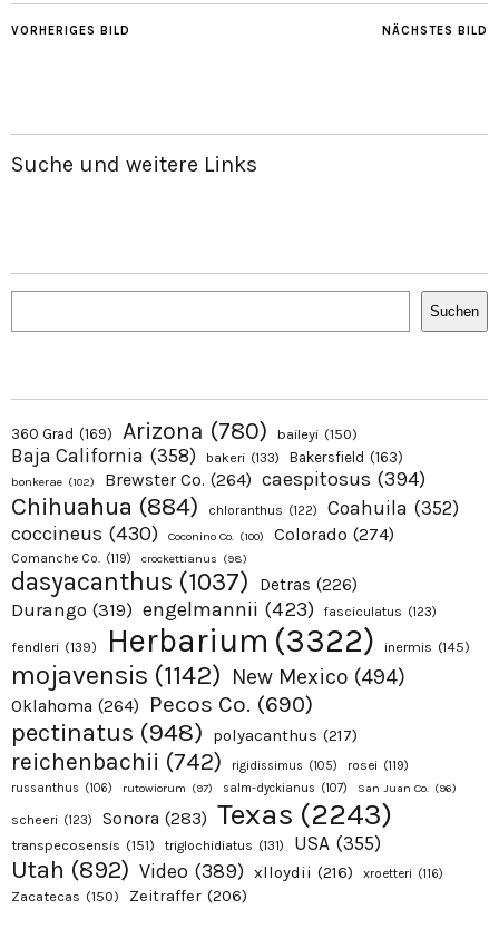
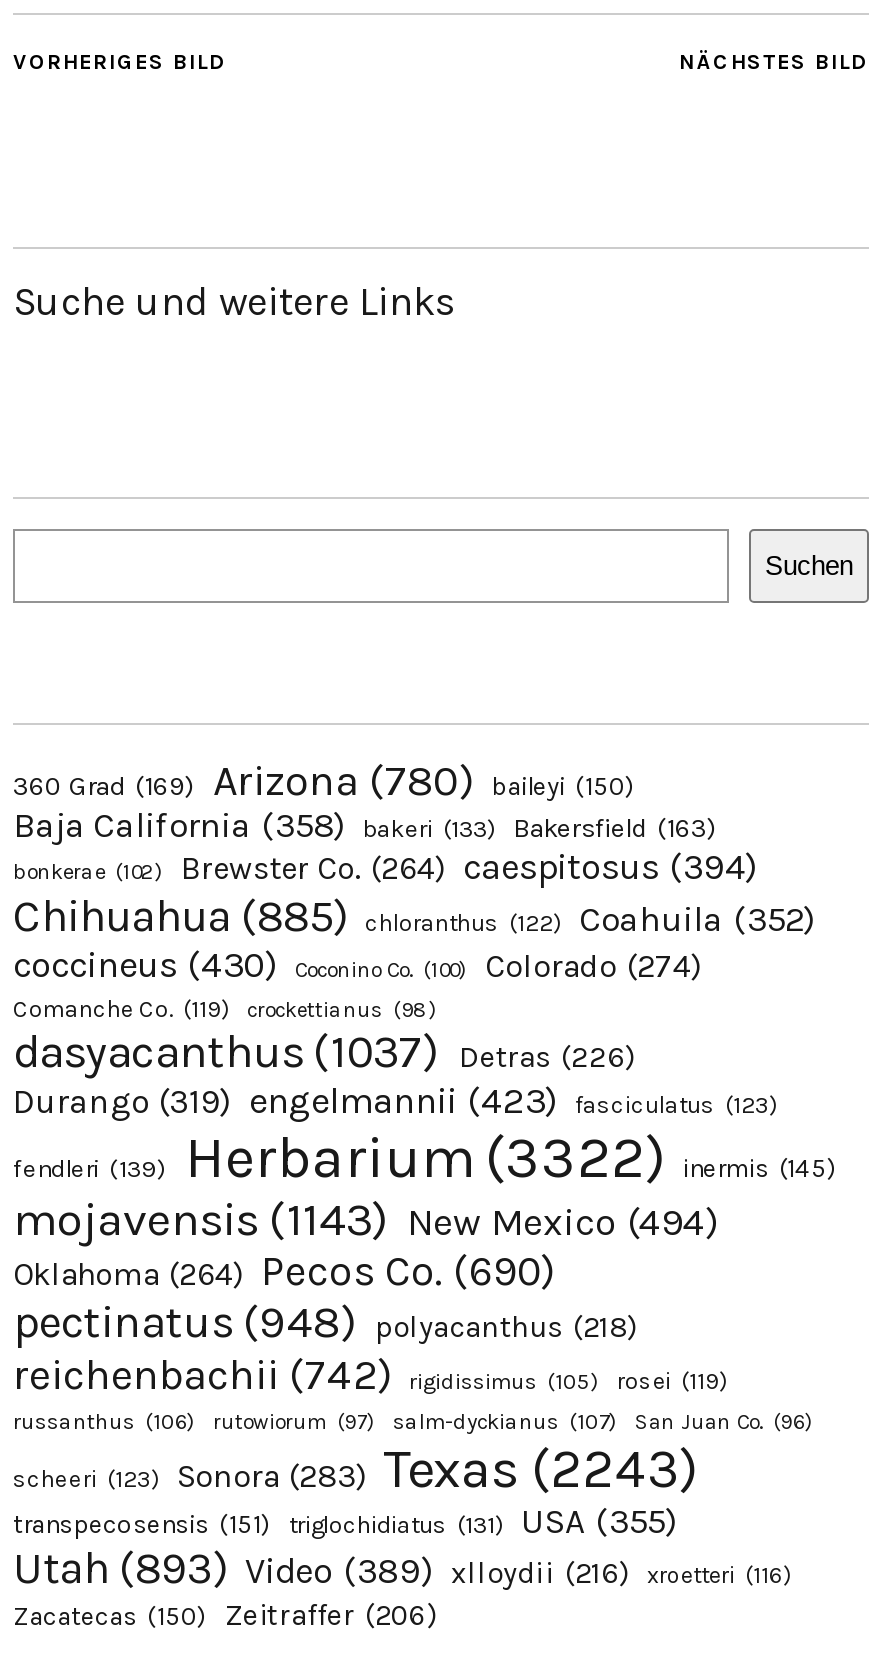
[11,491,459,521] Chihuahua (884) chloranthus (122) Coahuila (352) -> [13,888,815,942] Chihuahua (885) chloranthus (122) Coahuila (352)
[11,659,405,690] mojavensis (1142) New Mexico (494) -> [13,1190,719,1246] mojavensis (1143) New Mexico (494)
[11,717,358,747] pectinatus (948) polyacanthus (217) -> [13,1294,637,1348] pectinatus (948) polyacanthus (218)
[11,854,353,884] Utah (892) Video (389) xlloydii (216) -> [13,1540,629,1594] Utah (893) Video (389) xlloydii (216)

